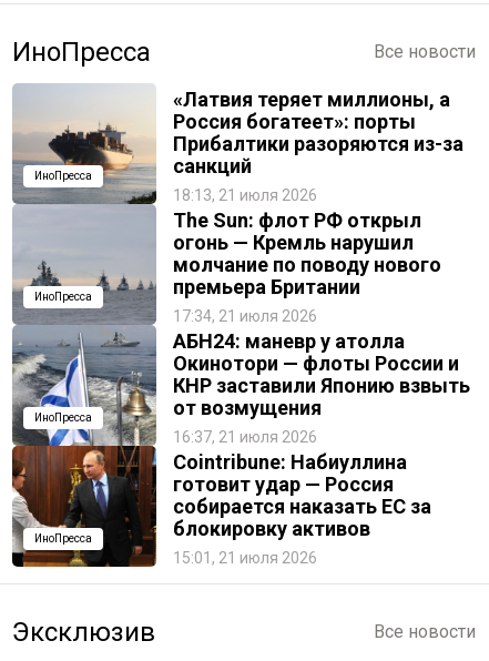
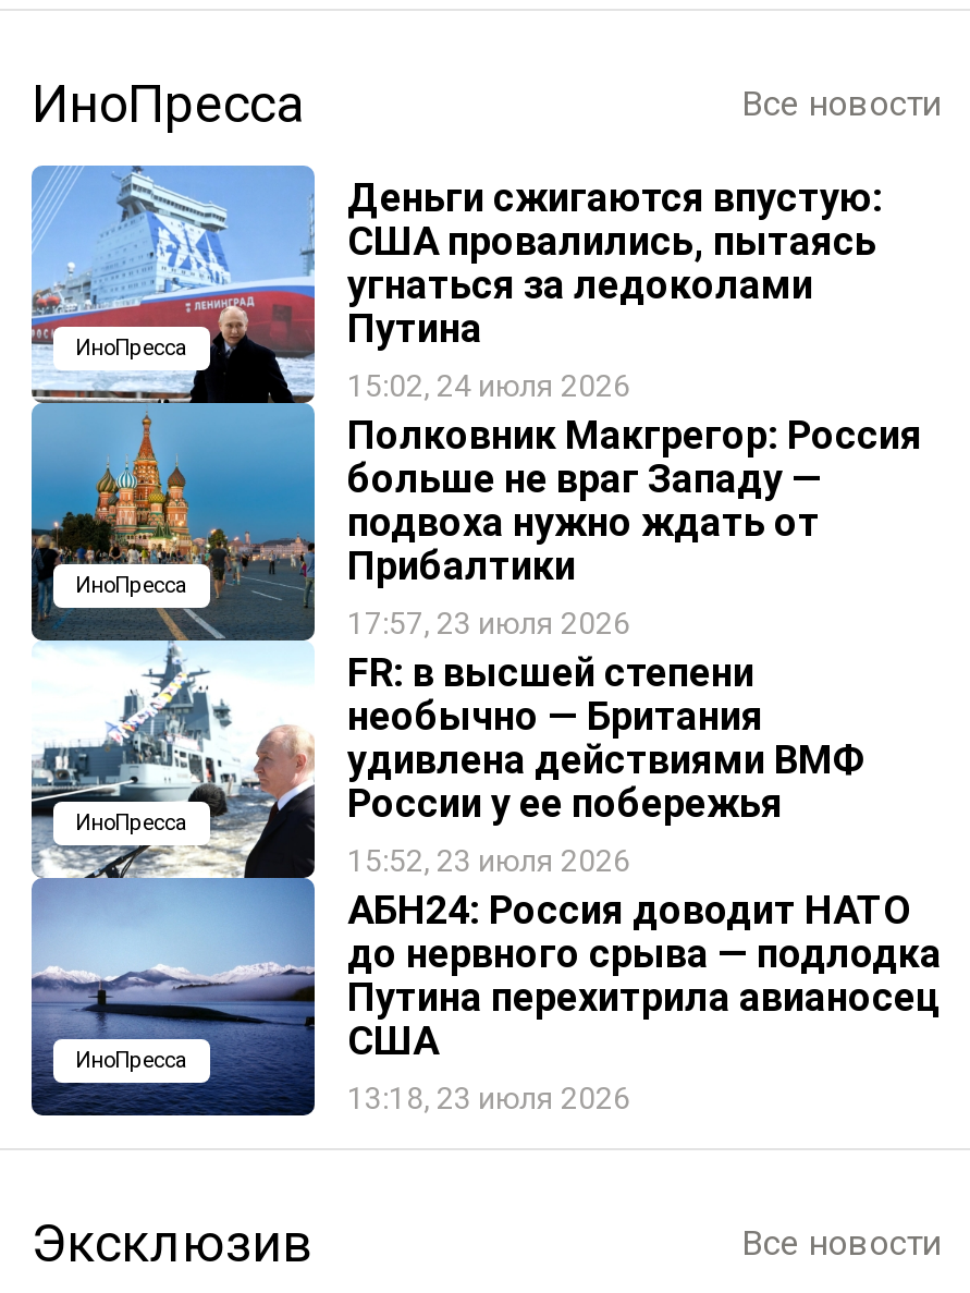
[11,84,463,568] [image] | «Латвия теряет миллионы, а | Россия богатеет»: порты | Прибалтики разоряются из-за | санкций | 18:13, 21 июля 2026 -> [29,164,883,1119] [image] | Деньги сжигаются впустую: | США провалились, пытаясь | угнаться за ледоколами | Путина | 15:02, 24 июля 2026
[173,209,441,325] The Sun: флот РФ открыл | огонь — Кремль нарушил | молчание по поводу нового | премьера Британии | 17:34, 21 июля 2026 -> [347,412,922,640] Полковник Макгрегор: Россия | больше не враг Западу — | подвоха нужно ждать от | Прибалтики | 17:57, 23 июля 2026
[173,330,470,446] АБН24: маневр у атолла | Окинотори — флоты России и | КНР заставили Японию взвыть | от возмущения | 16:37, 21 июля 2026 -> [347,649,865,878] FR: в высшей степени | необычно — Британия | удивлена действиями ВМФ | России у ее побережья | 15:52, 23 июля 2026
[173,451,431,567] Cointribune: Набиуллина | готовит удар — Россия | собирается наказать EC за | блокировку активов | 15:01, 21 июля 2026 -> [347,886,942,1115] АБН24: Россия доводит НАТО | до нервного срыва — подлодка | Путина перехитрила авианосец | США | 13:18, 23 июля 2026

